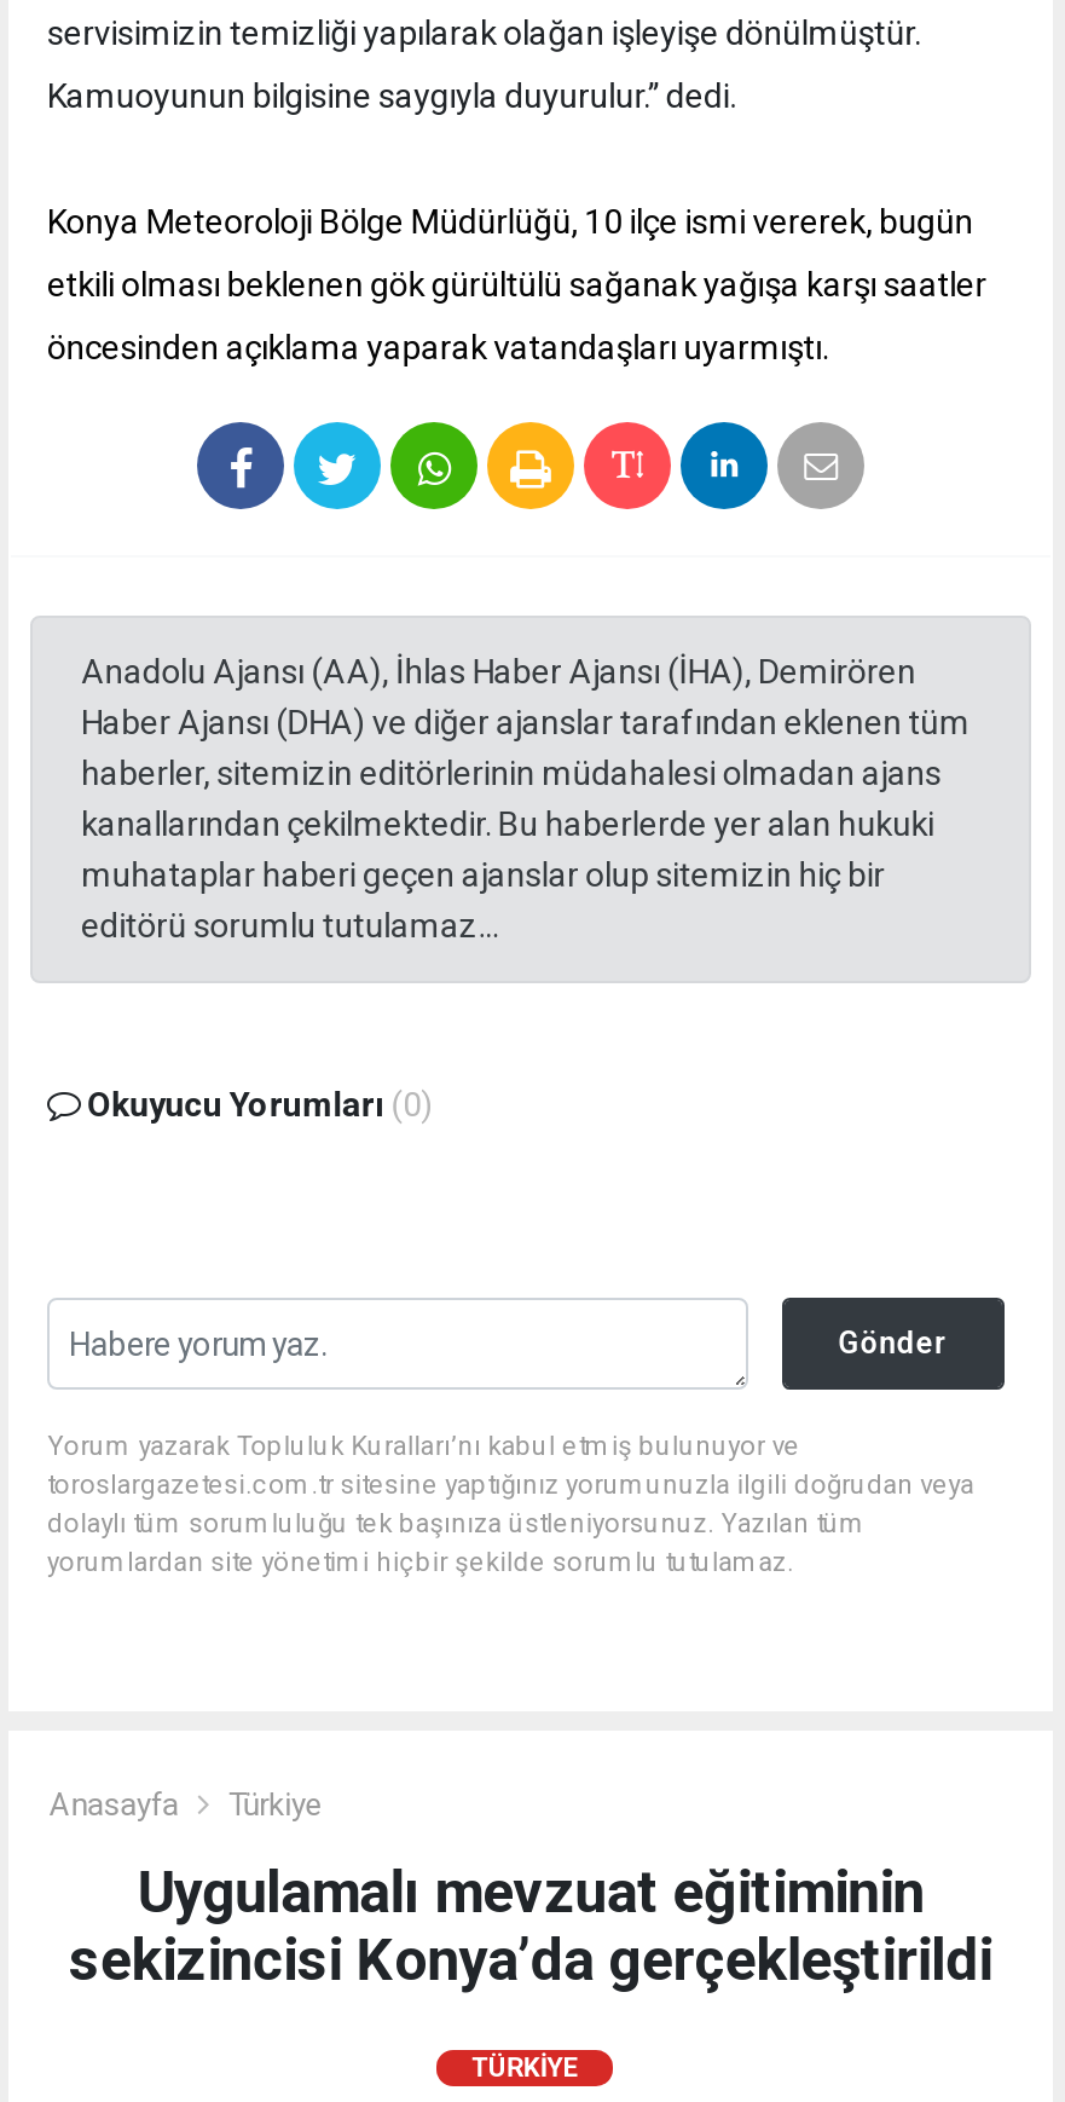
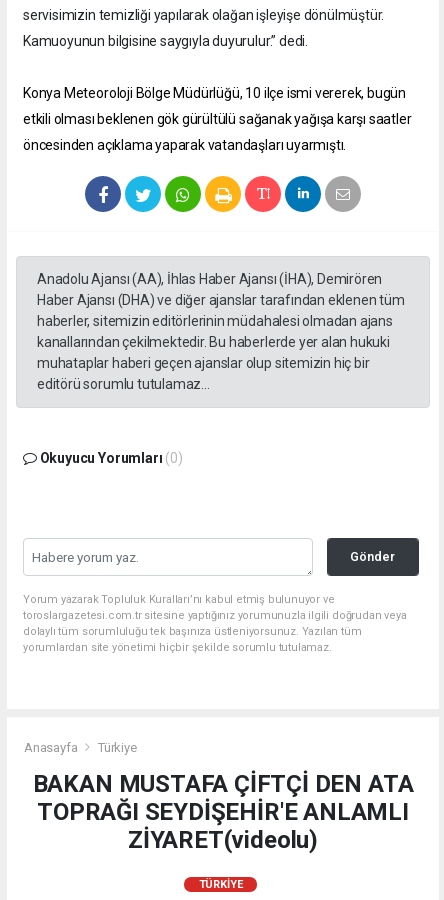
[69,1860,992,1995] Uygulamalı mevzuat eğitiminin | sekizincisi Konya’da gerçekleştirildi -> [33,770,413,854] BAKAN MUSTAFA ÇİFTÇİ DEN ATA | TOPRAĞI SEYDİŞEHİR'E ANLAMLI | ZİYARET(videolu)

